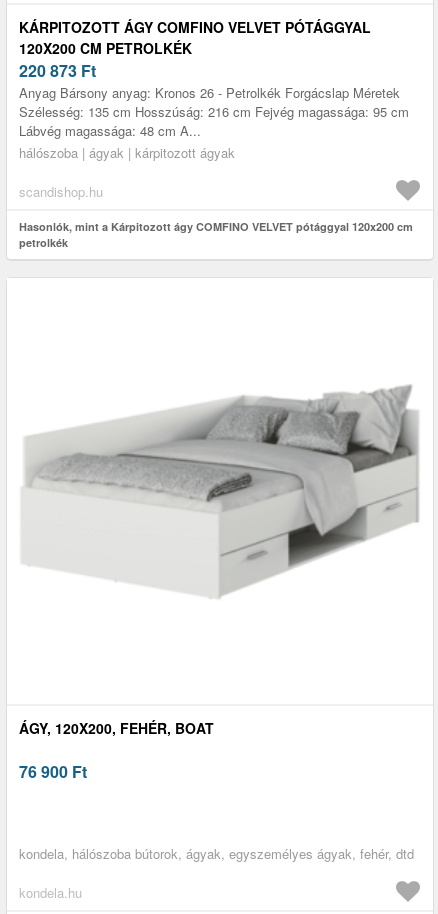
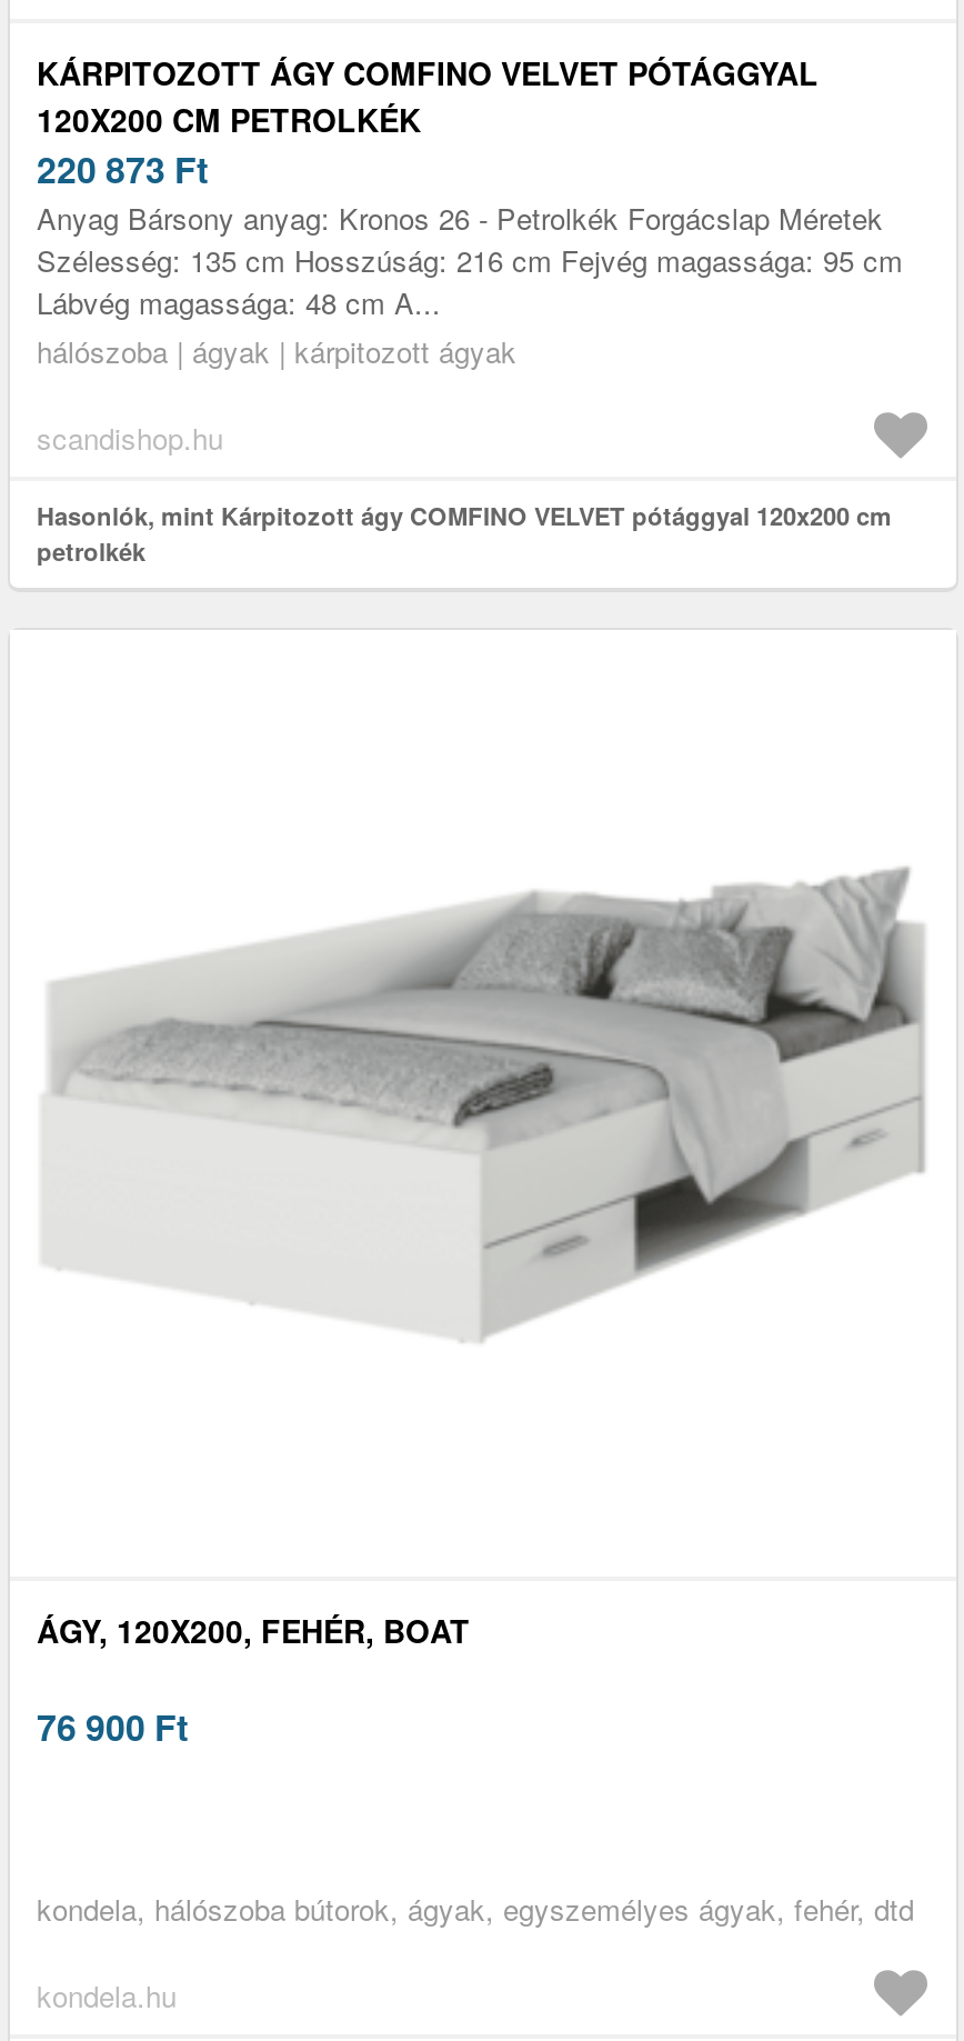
[19,219,413,234] Hasonlók, mint a Kárpitozott ágy COMFINO VELVET pótággyal 120x200 cm -> [37,498,892,532] Hasonlók, mint Kárpitozott ágy COMFINO VELVET pótággyal 120x200 cm

